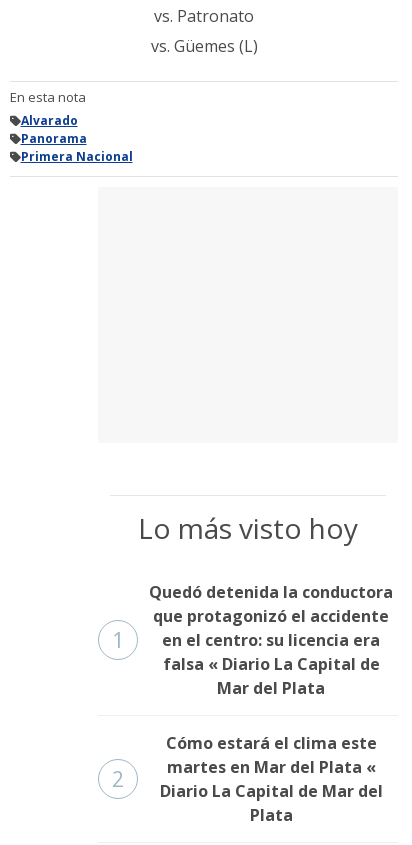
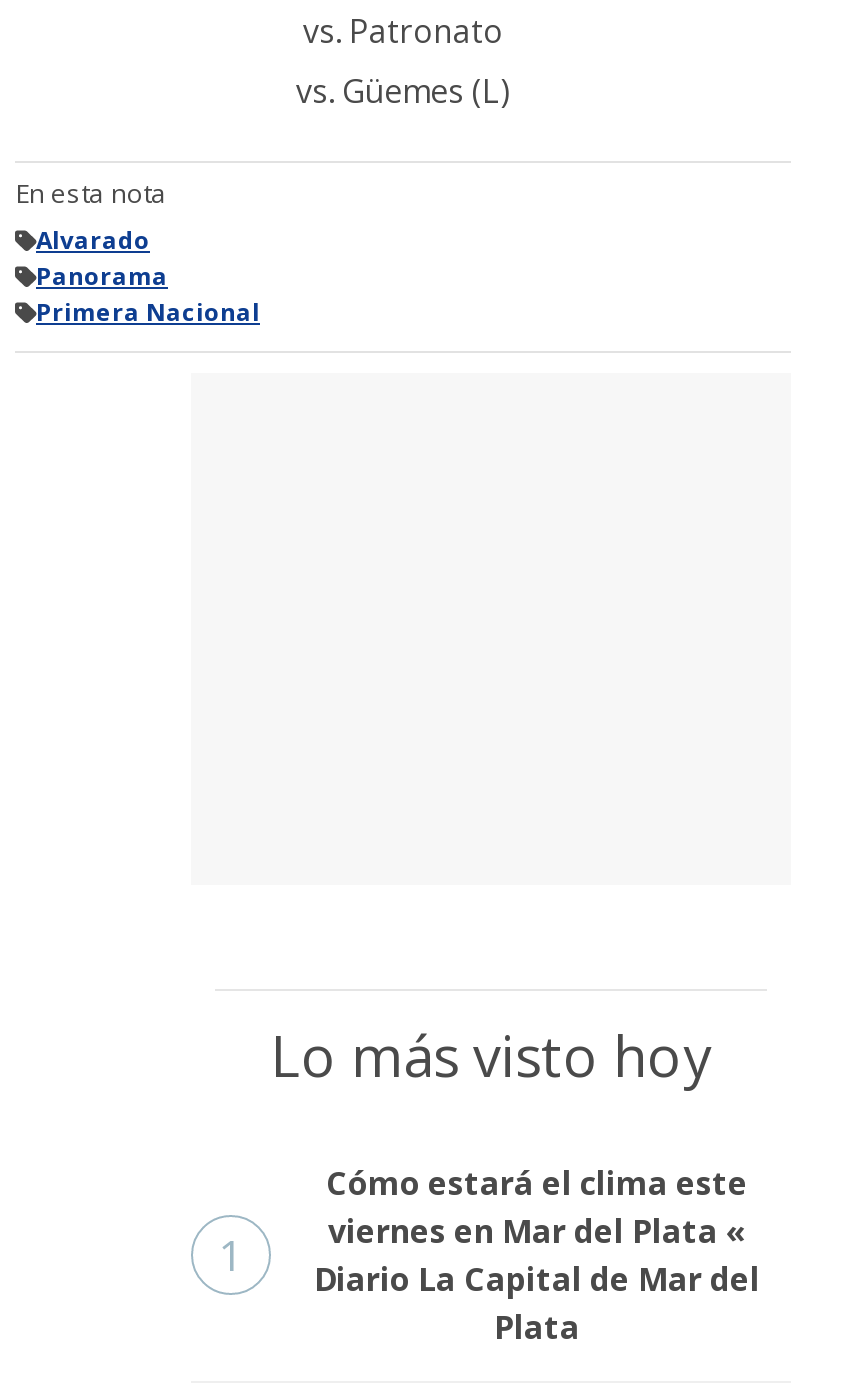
[112,581,393,793] Quedó detenida la conductora | que protagonizó el accidente | en el centro: su licencia era | falsa « Diario La Capital de | Mar del Plata | 2 -> none
[166,756,375,778] martes en Mar del Plata « -> [328,1210,746,1254] viernes en Mar del Plata «

